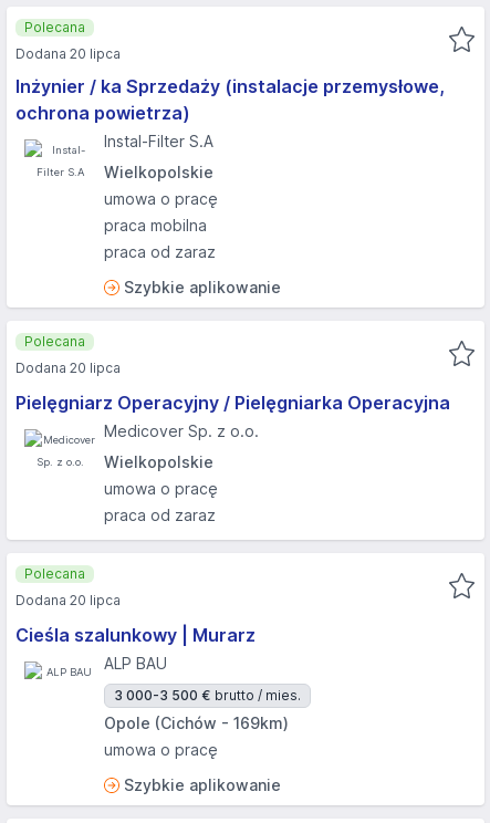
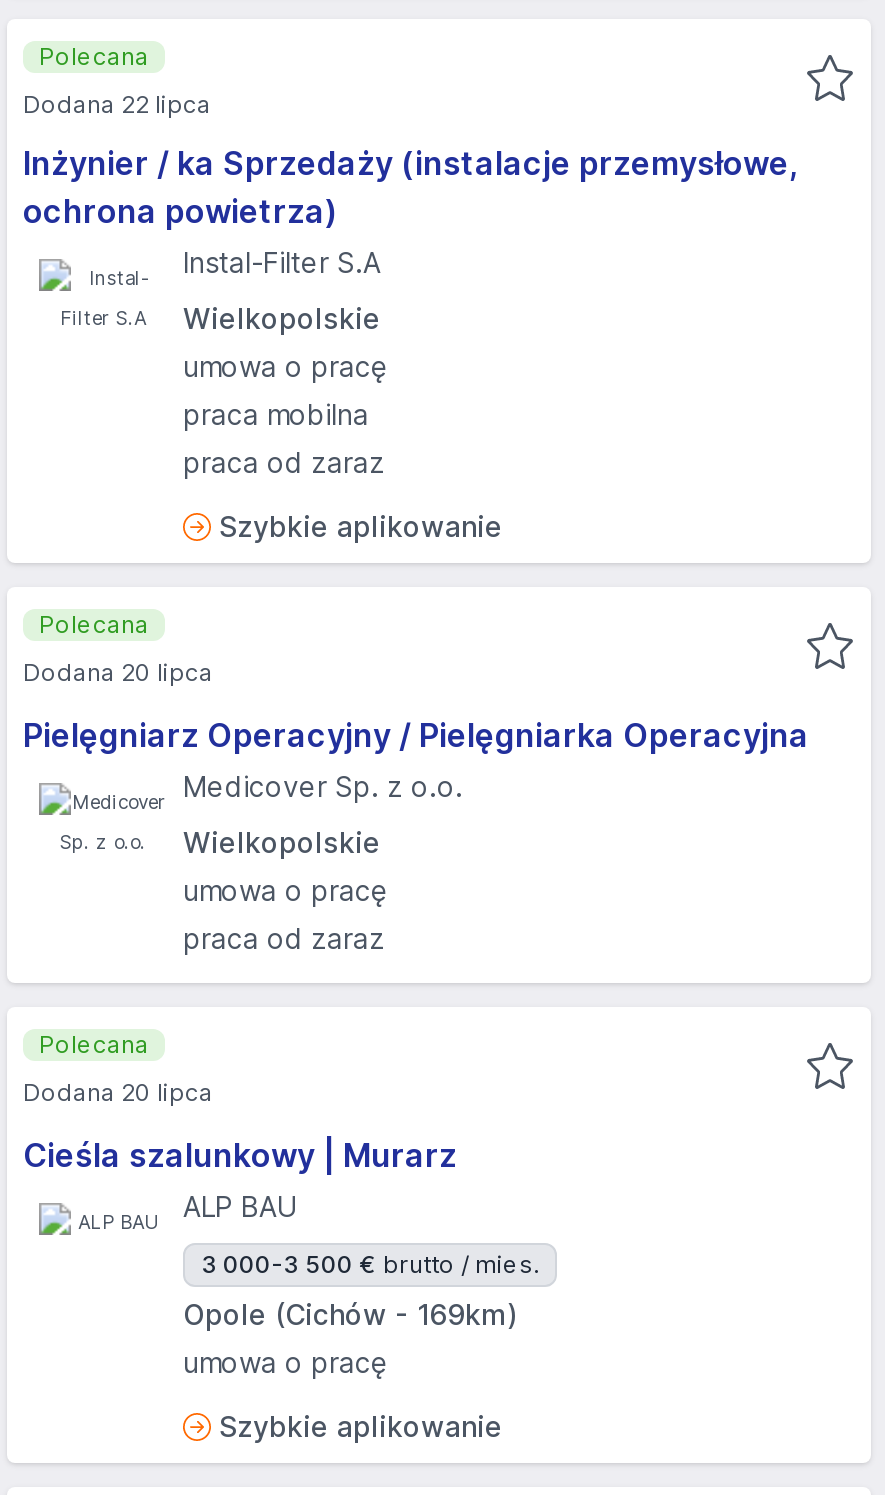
[15,45,121,62] Dodana 20 lipca -> [23,89,211,119] Dodana 22 lipca

